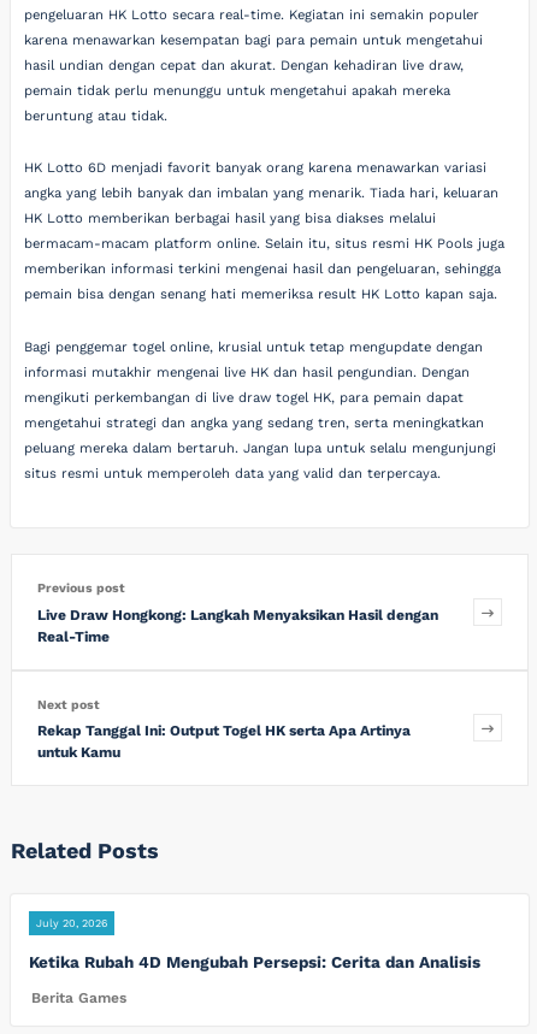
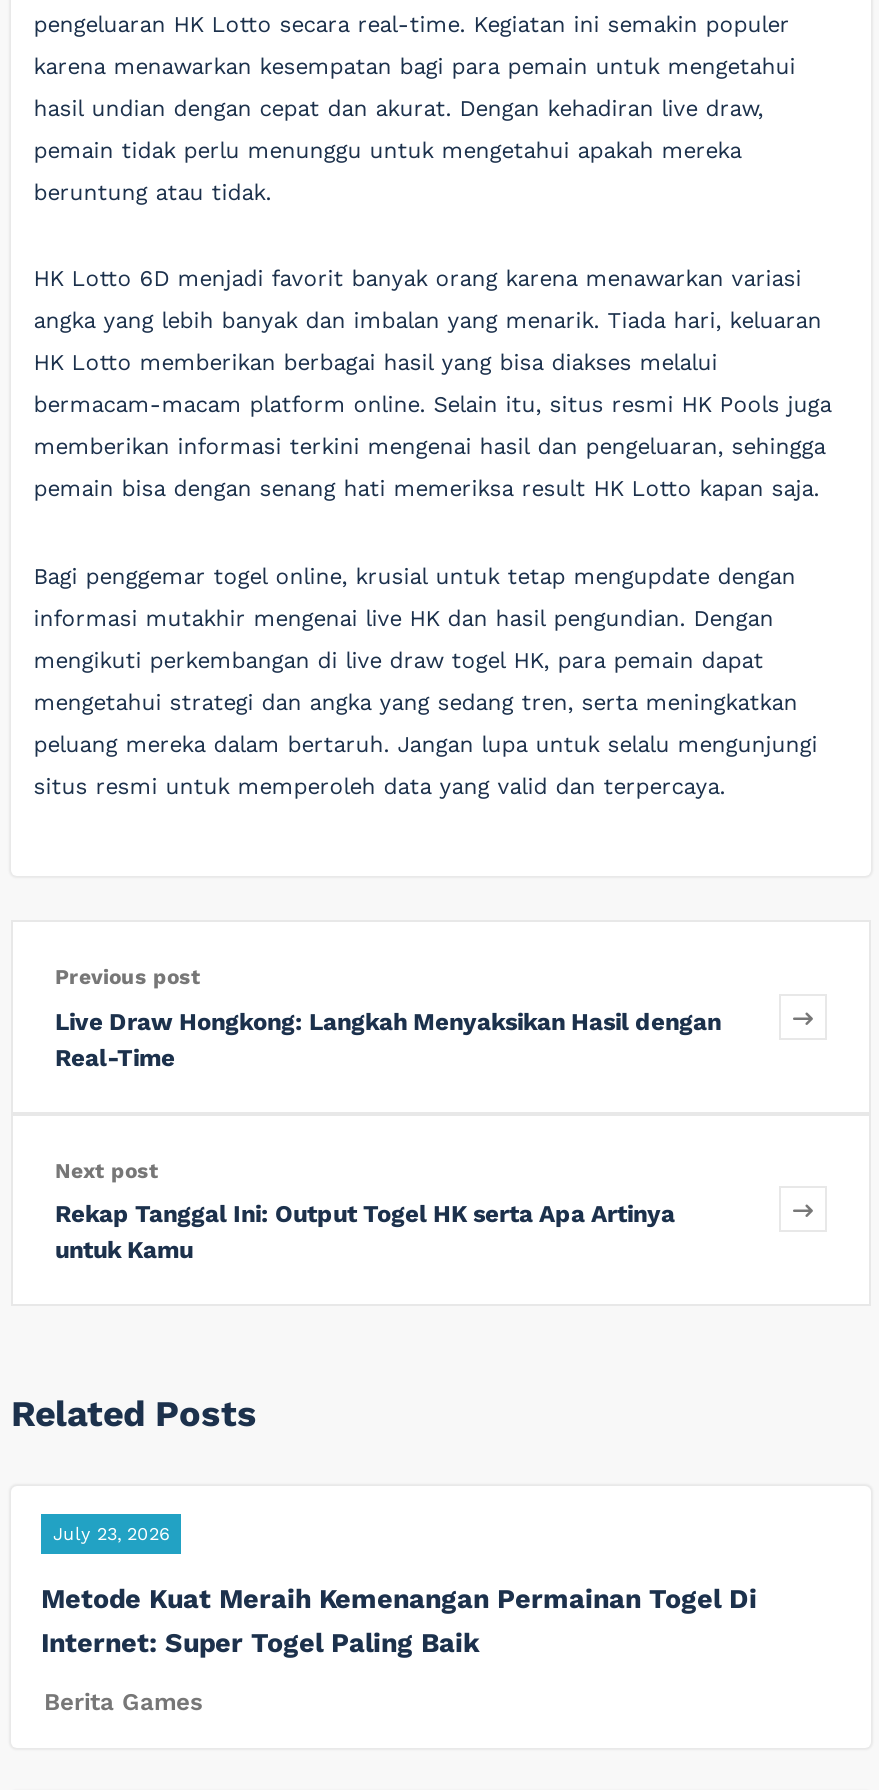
[36,917,107,929] July 20, 2026 -> [53,1523,169,1543] July 23, 2026
[29,952,480,971] Ketika Rubah 4D Mengubah Persepsi: Cerita dan Analisis -> [41,1581,757,1657] Metode Kuat Meraih Kemenangan Permainan Togel Di | Internet: Super Togel Paling Baik

